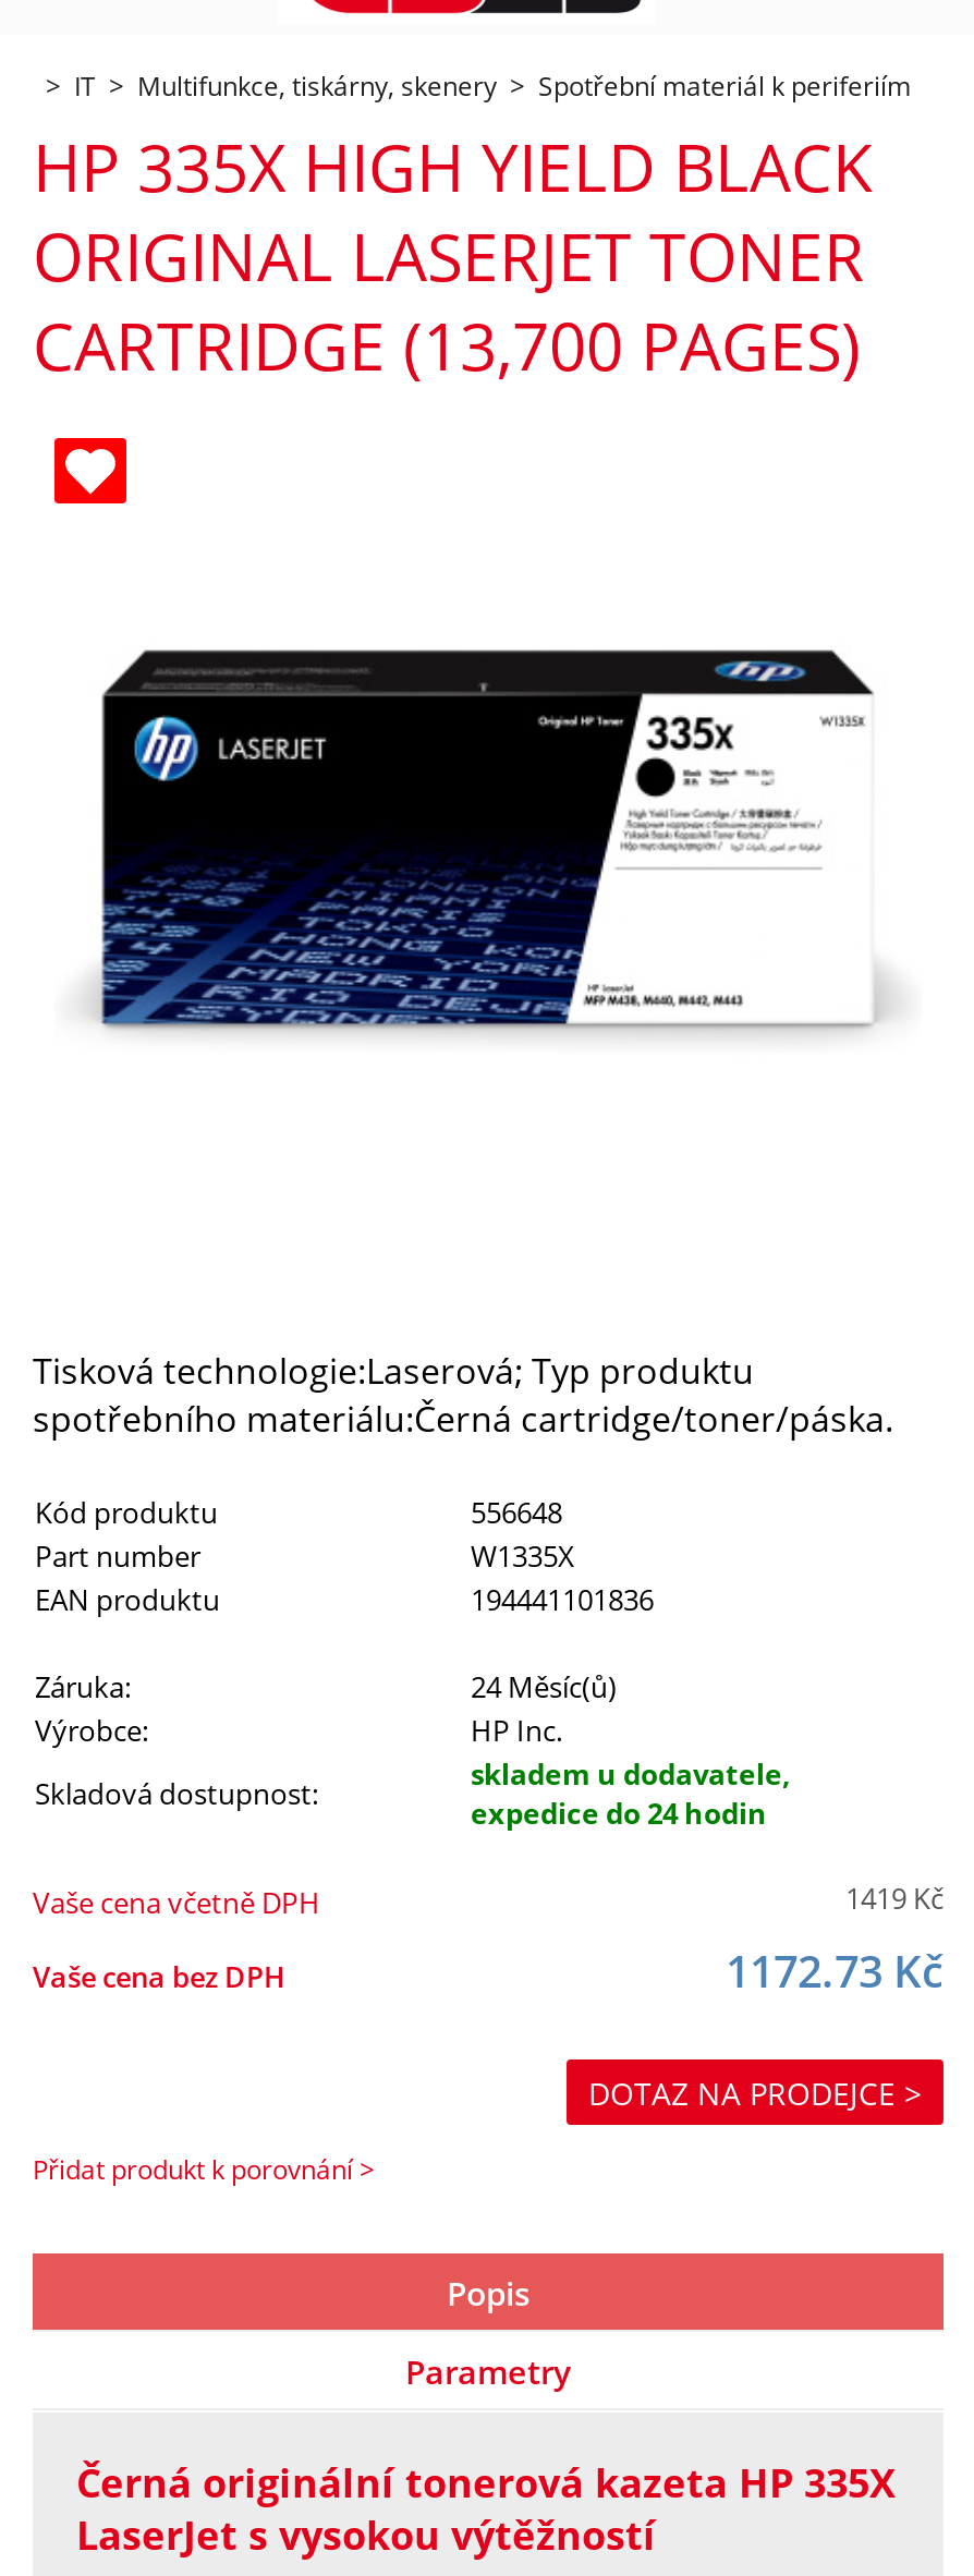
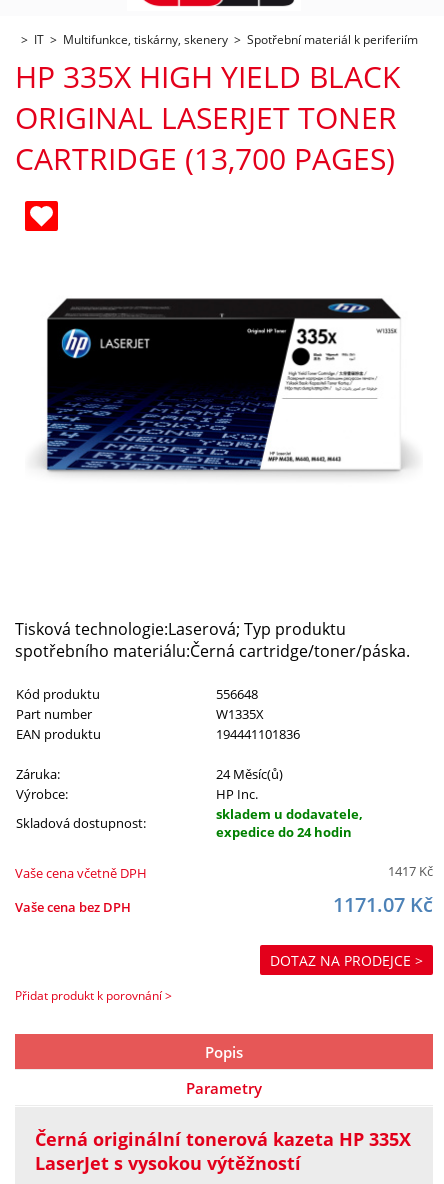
[845,1879,943,1918] 1419 Kč -> [388,862,433,880] 1417 Kč
[726,1942,943,2001] 1172.73 Kč -> [333,891,433,918] 1171.07 Kč

